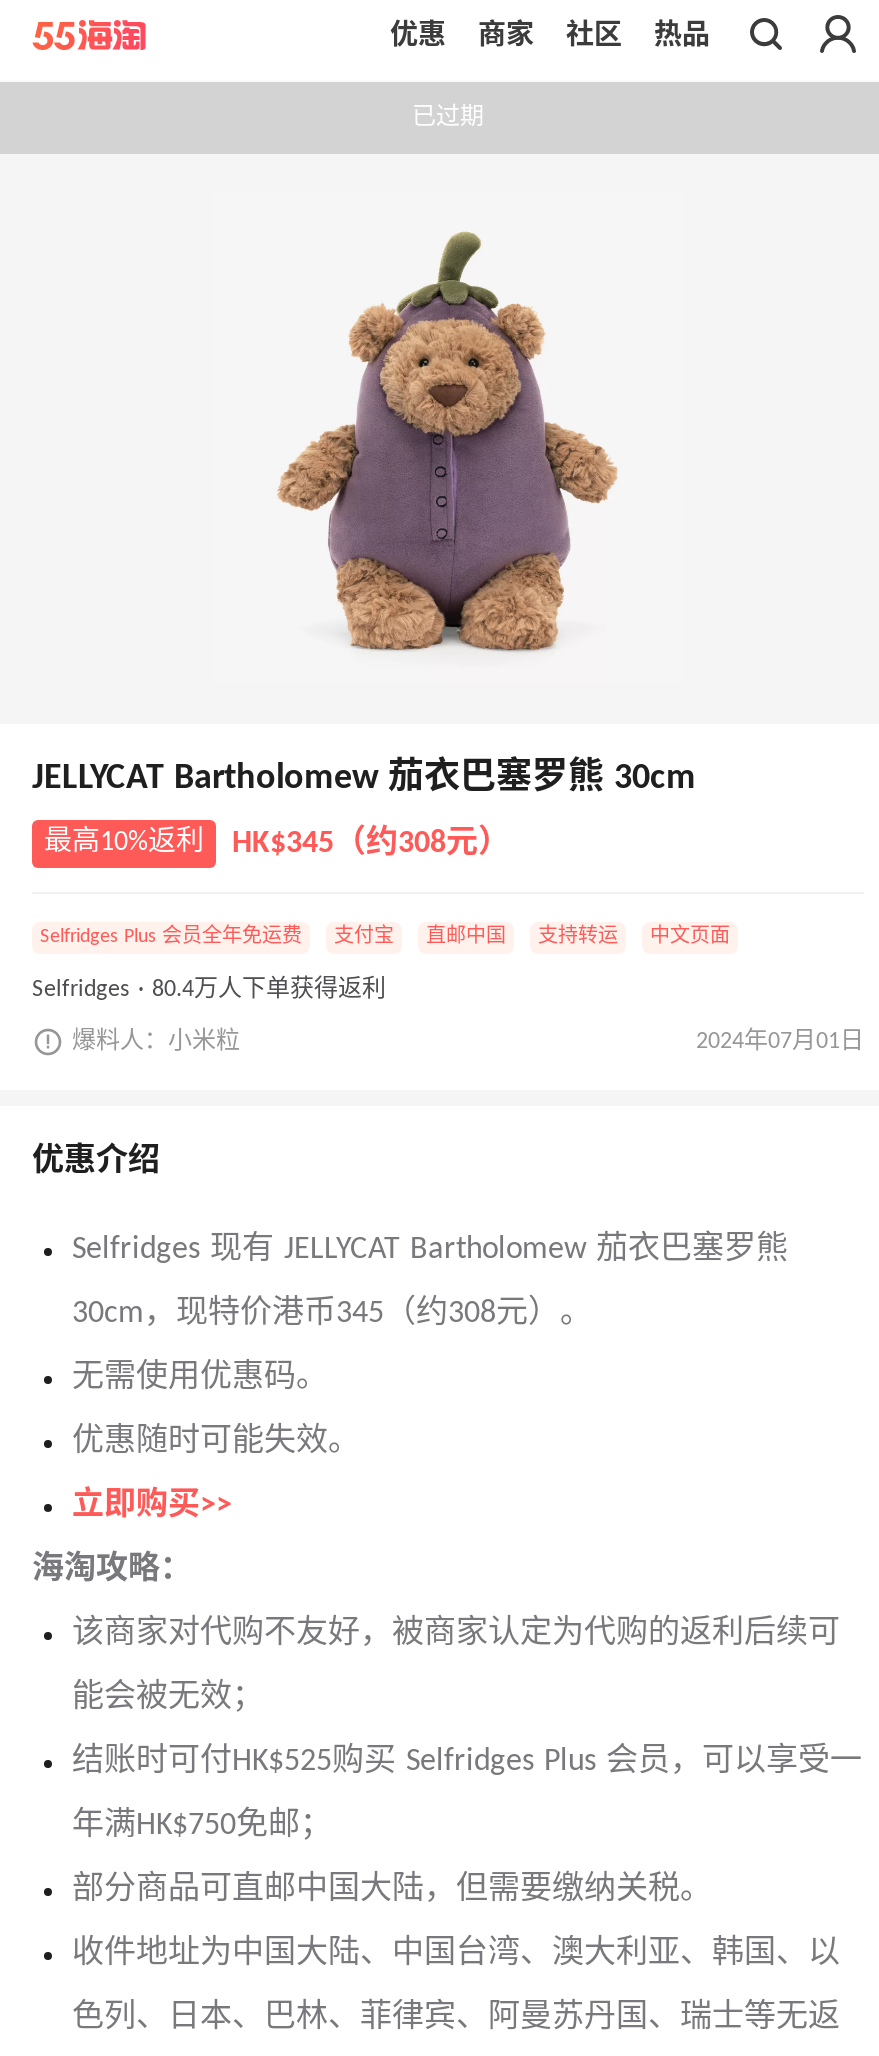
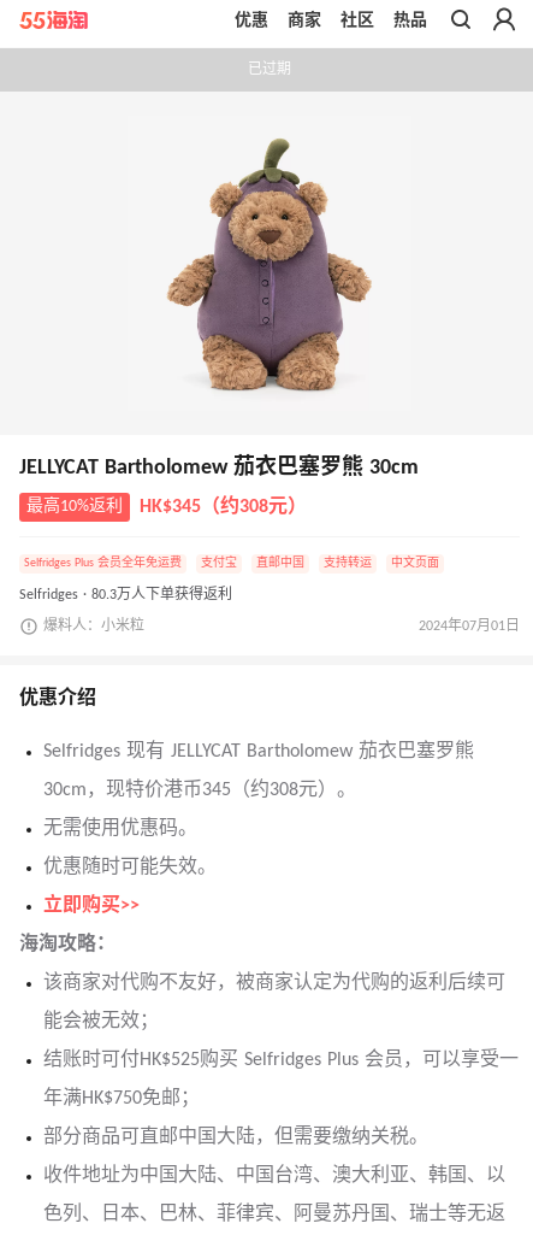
[32,978,386,1002] Selfridges · 80.4万人下单获得返利 -> [19,588,232,602] Selfridges · 80.3万人下单获得返利

